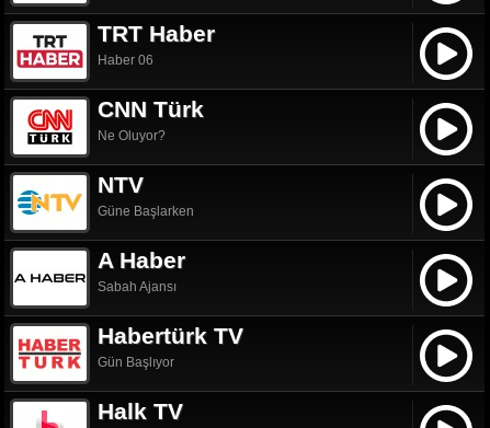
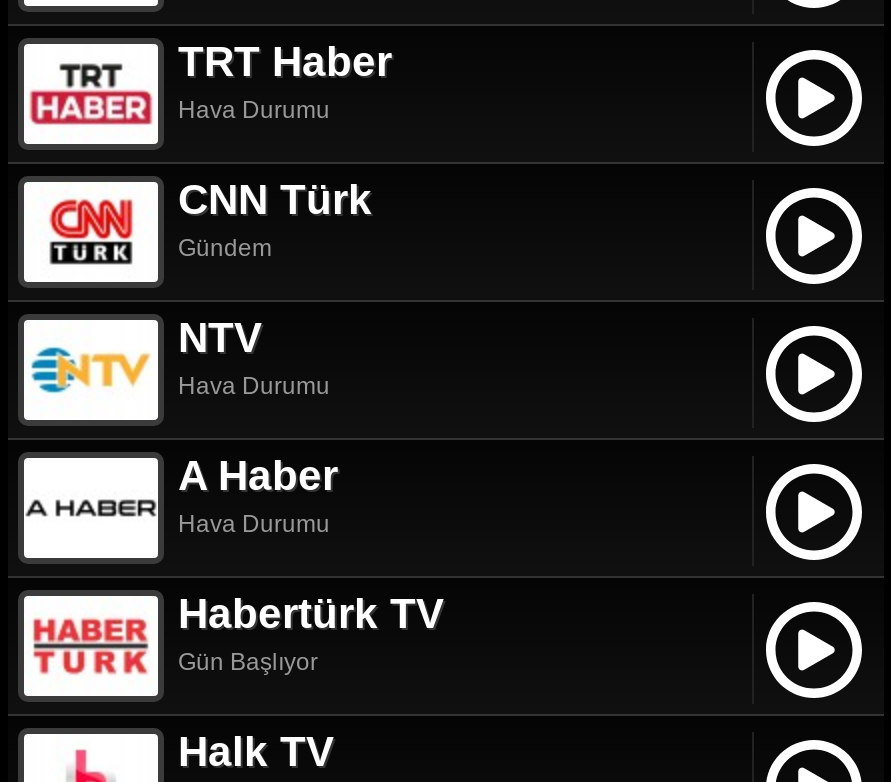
[98,53,153,68] Haber 06 -> [178,96,330,124] Hava Durumu
[98,128,166,143] Ne Oluyor? -> [178,234,272,262] Gündem
[98,204,194,219] Güne Başlarken -> [178,372,330,400] Hava Durumu
[98,279,176,294] Sabah Ajansı -> [178,510,330,538] Hava Durumu

